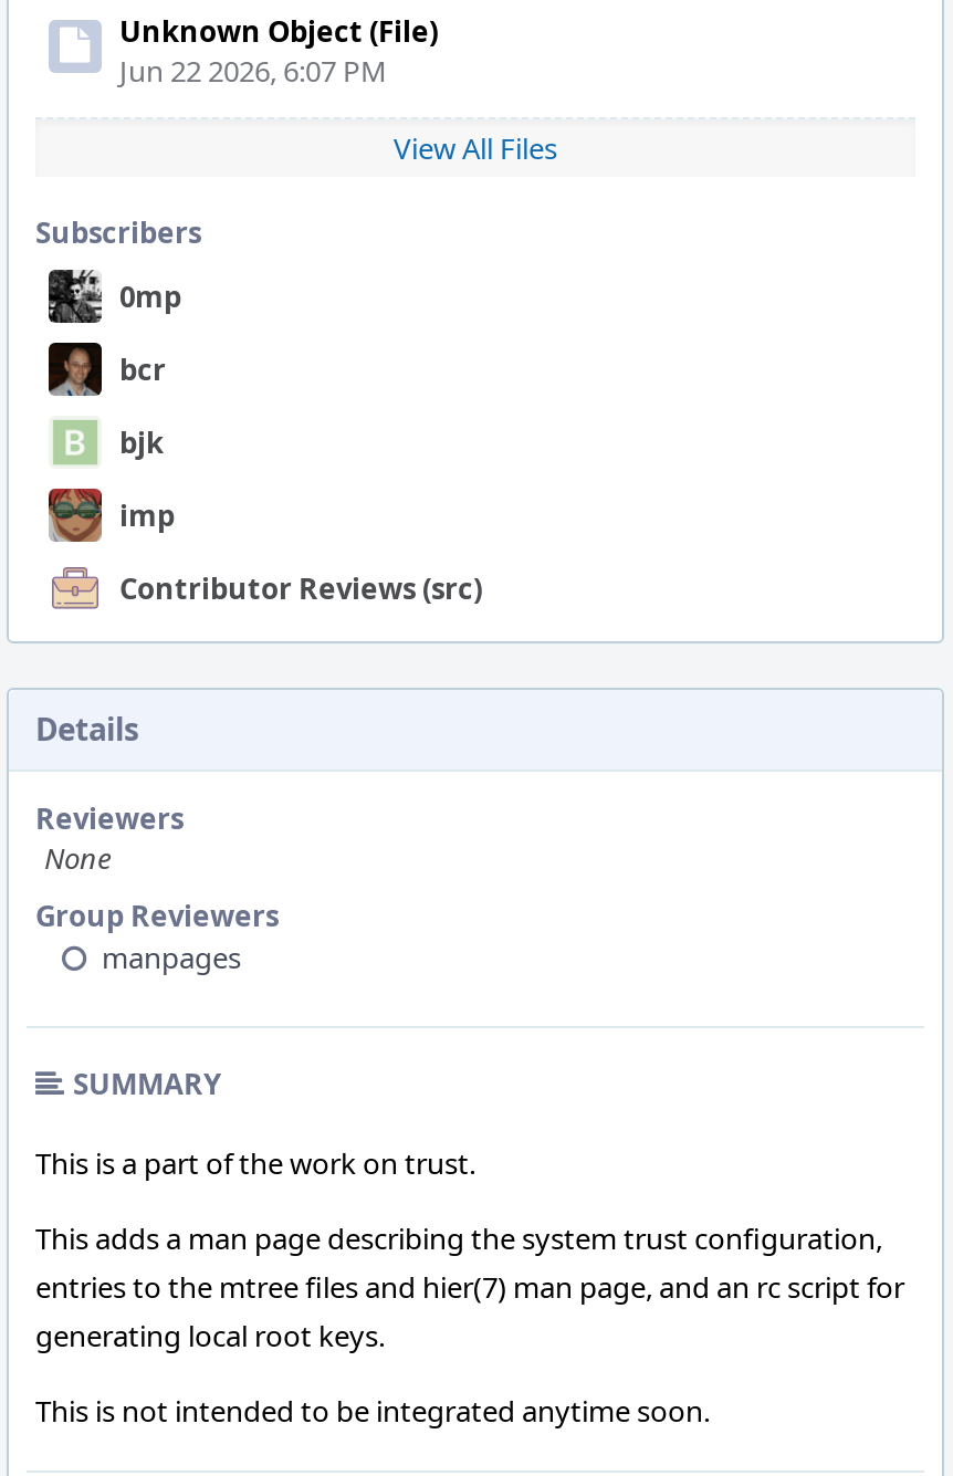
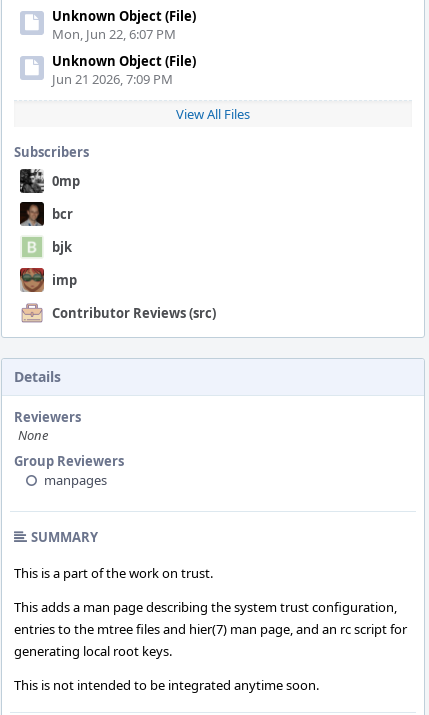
[119,51,387,91] Jun 22 2026, 6:07 PM -> [52,25,196,88] Mon, Jun 22, 6:07 PM | Unknown Object (File) | Jun 21 2026, 7:09 PM

